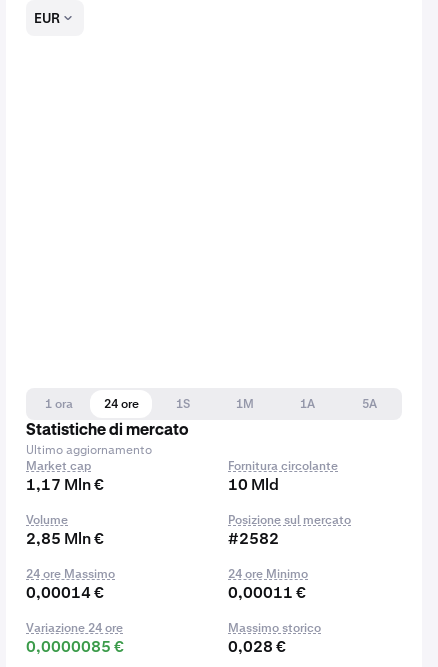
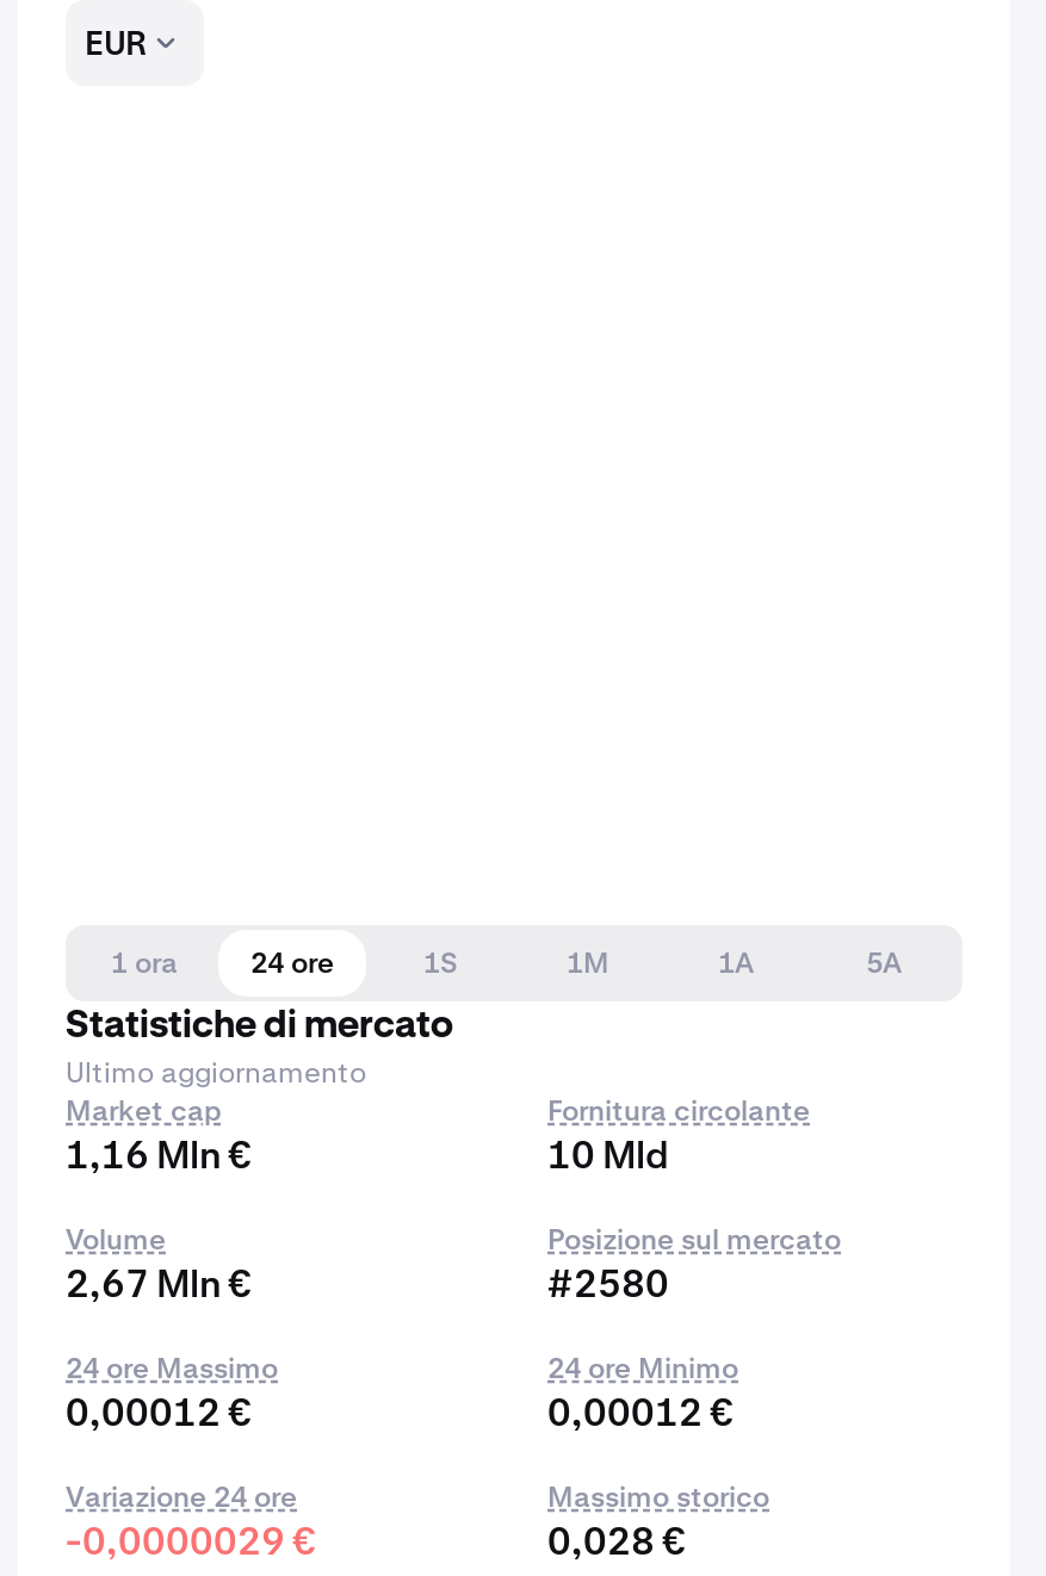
[26,474,104,495] 1,17 Mln € -> [66,1130,252,1180] 1,16 Mln €
[26,528,104,549] 2,85 Mln € -> [66,1259,252,1309] 2,67 Mln €
[228,528,279,549] #2582 -> [547,1259,669,1309] #2580
[26,582,104,603] 0,00014 € -> [66,1388,252,1438] 0,00012 €
[228,582,306,603] 0,00011 € -> [547,1388,734,1438] 0,00012 €
[26,636,124,657] 0,0000085 € -> [66,1516,316,1566] -0,0000029 €

